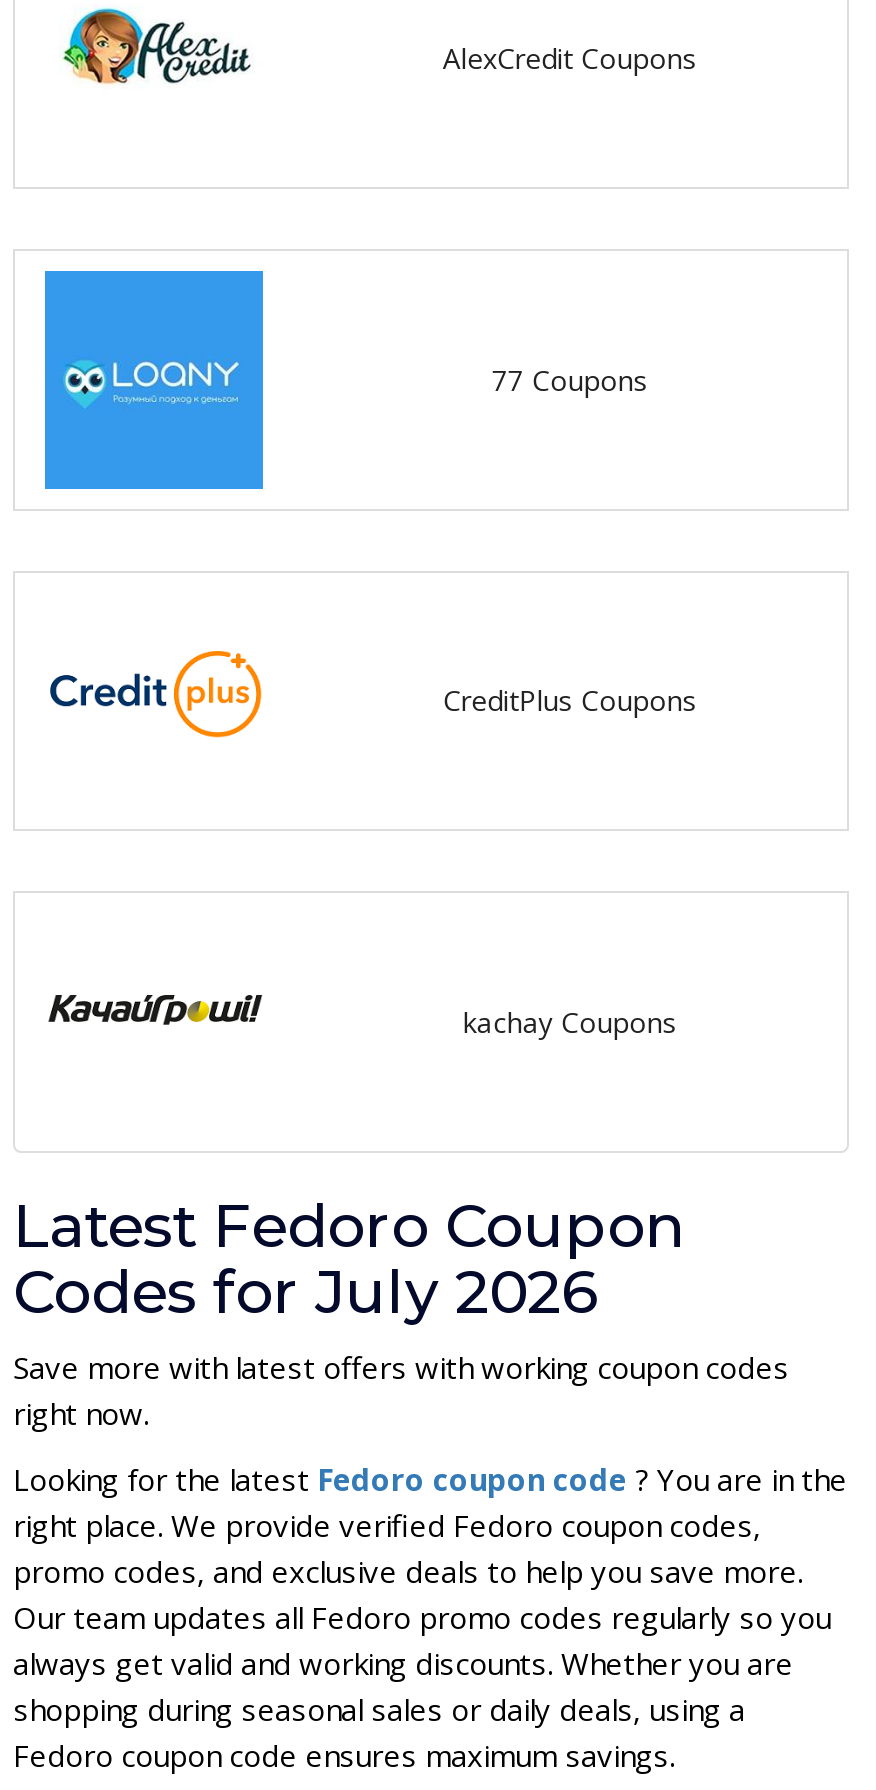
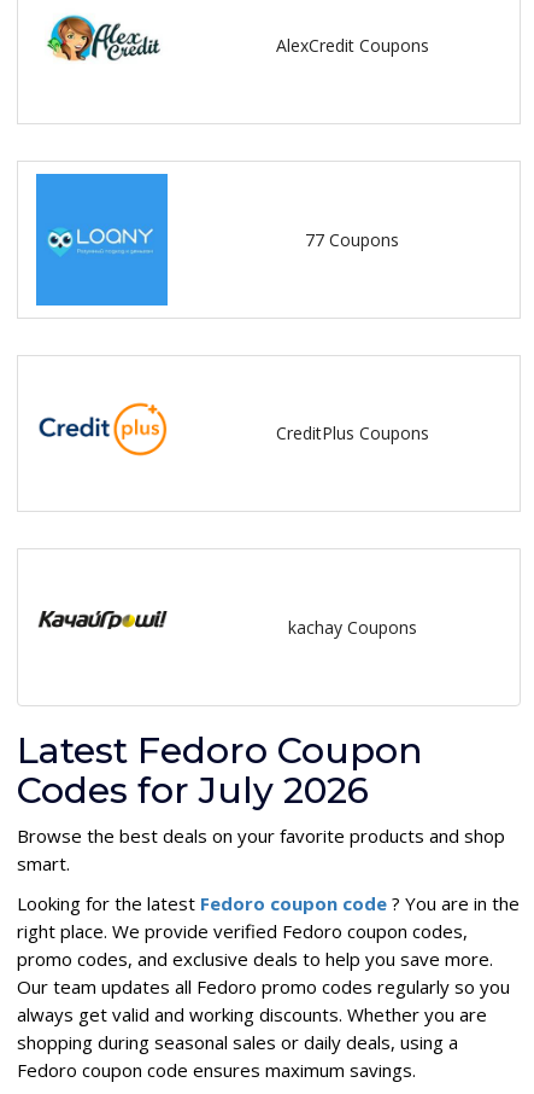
[13,1347,789,1433] Save more with latest offers with working coupon codes | right now. -> [17,824,505,875] Browse the best deals on your favorite products and shop | smart.

